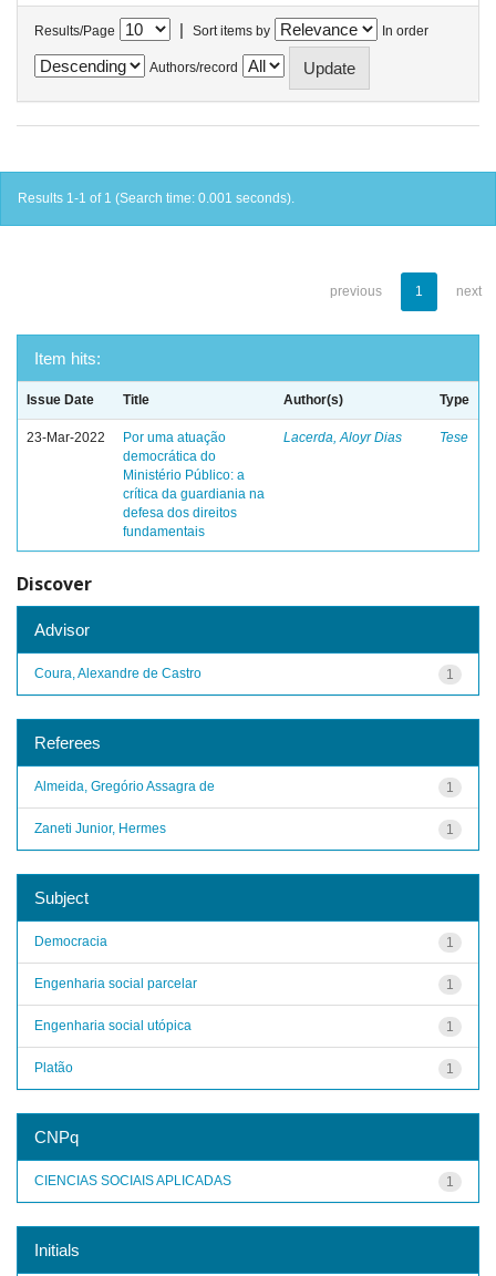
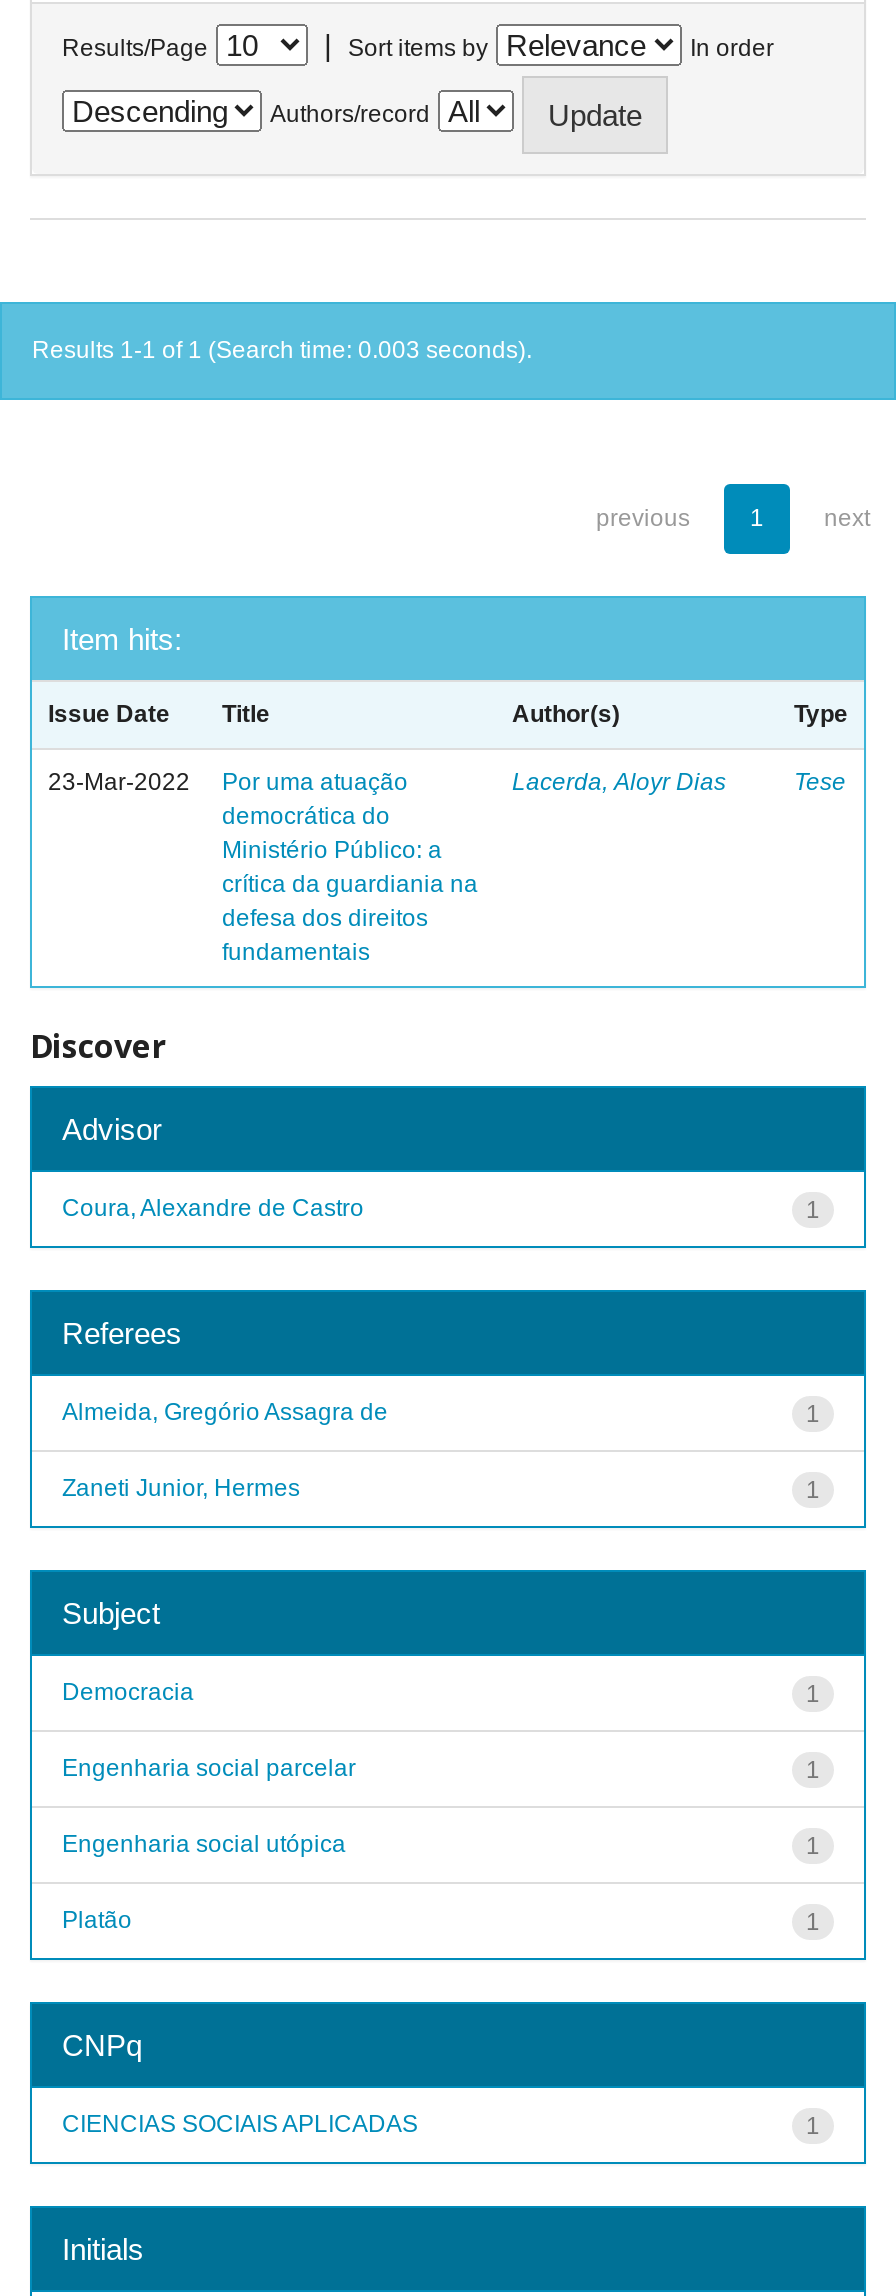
[18,191,294,206] Results 1-1 of 1 (Search time: 0.001 seconds). -> [32,336,532,364] Results 1-1 of 1 (Search time: 0.003 seconds).

